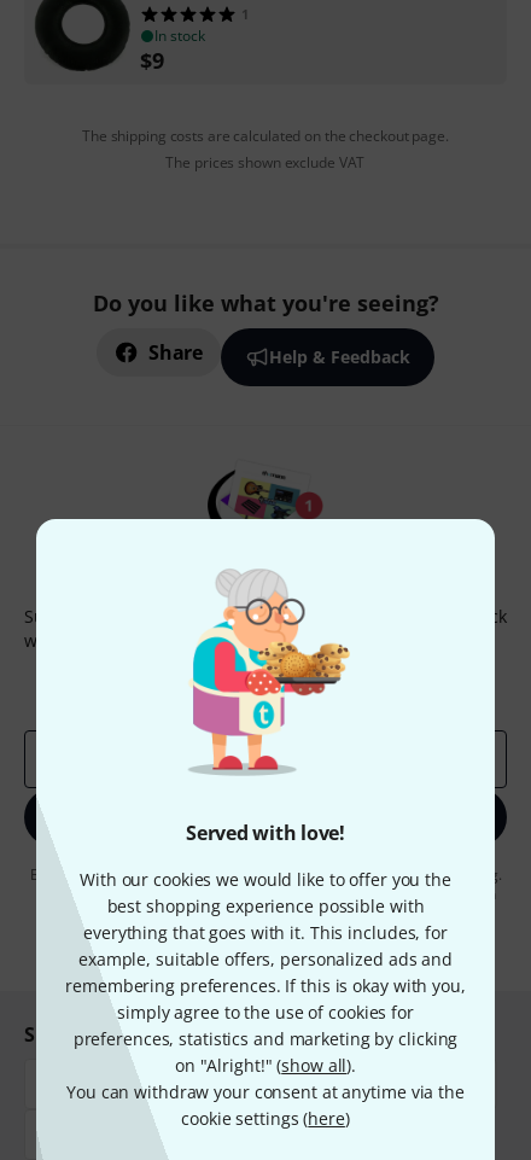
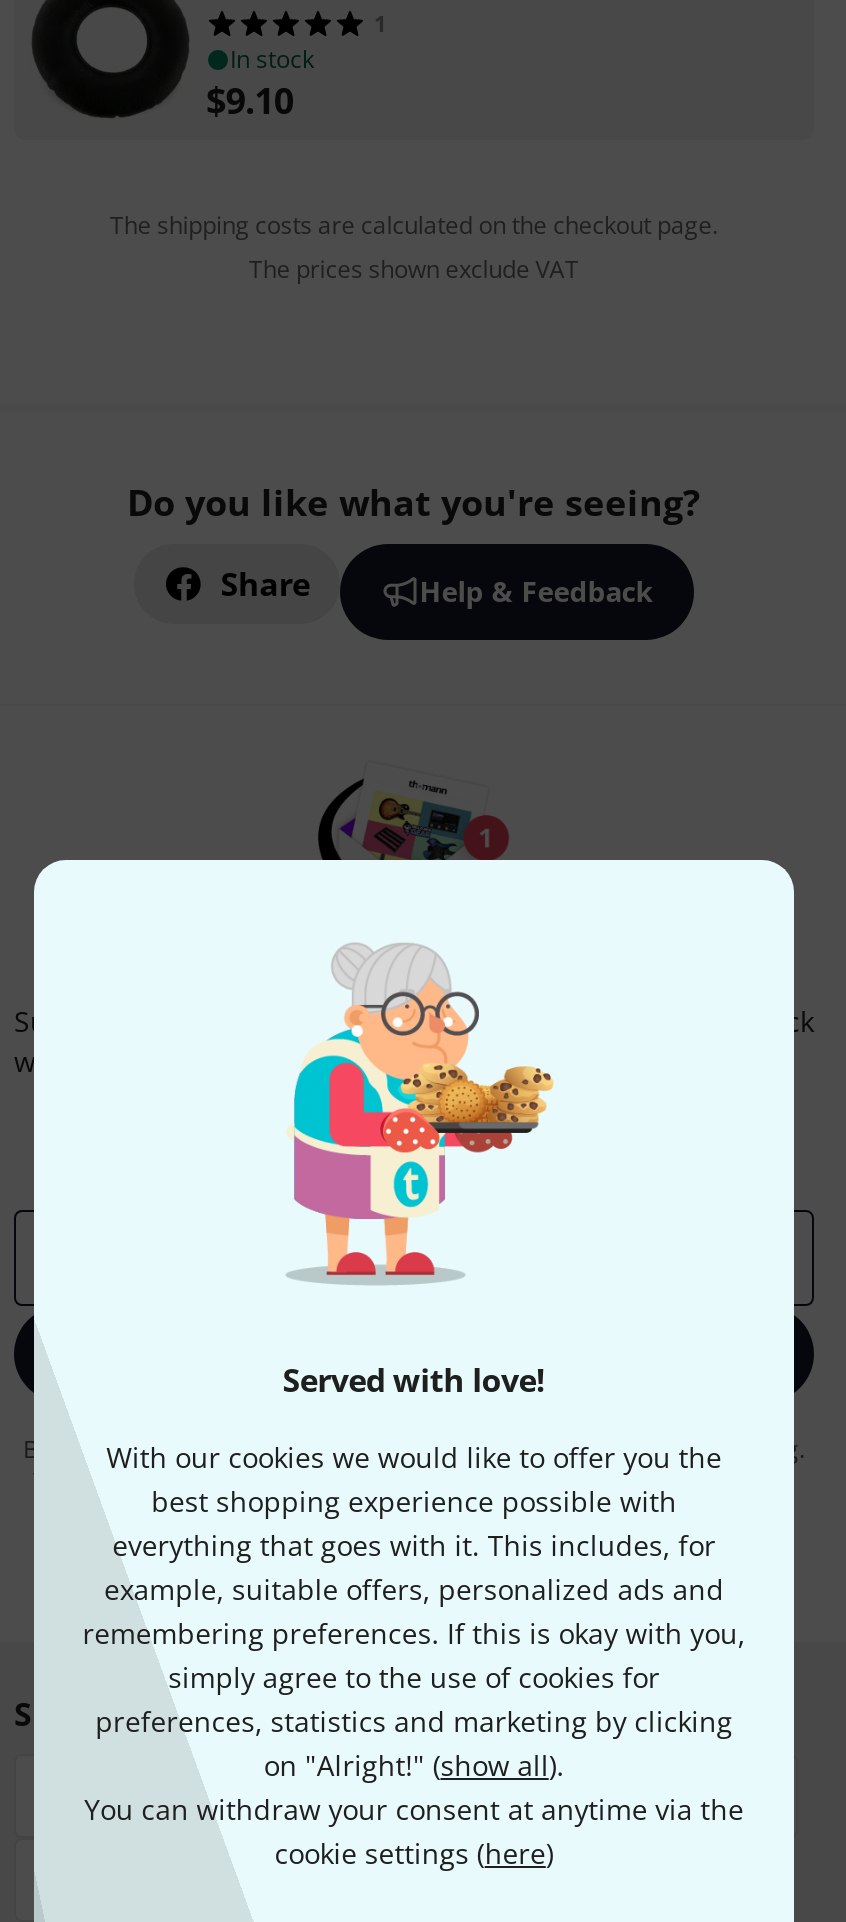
[140,45,164,74] $9 -> [206,75,293,123] $9.10

